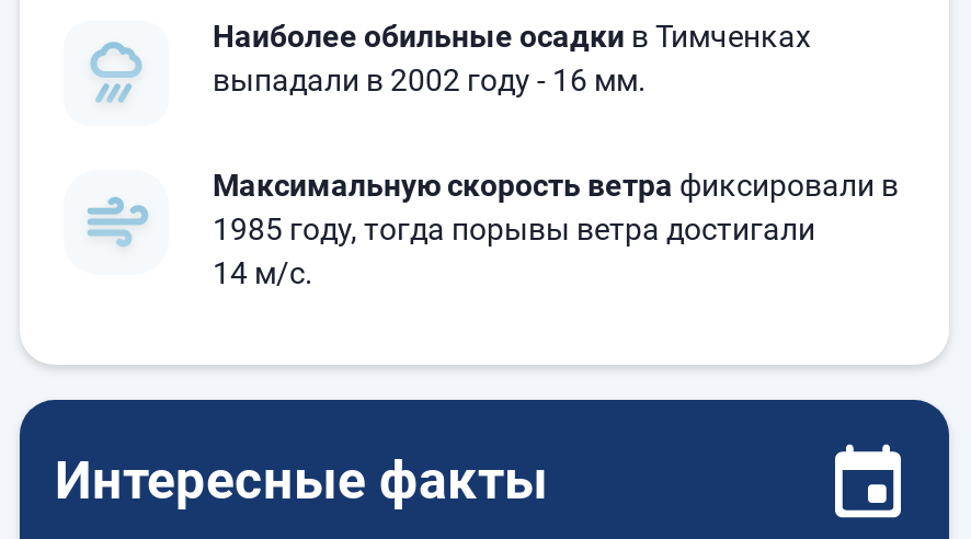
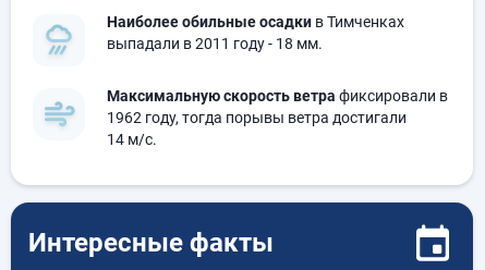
[213,62,647,98] выпадали в 2002 году - 16 мм. -> [107,35,323,52] выпадали в 2011 году - 18 мм.
[213,211,815,246] 1985 году, тогда порывы ветра достигали -> [107,109,407,126] 1962 году, тогда порывы ветра достигали

